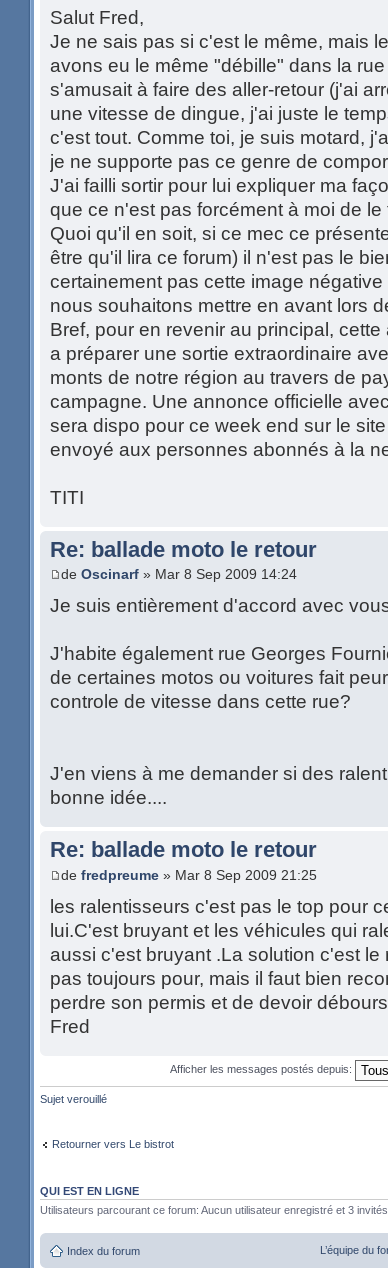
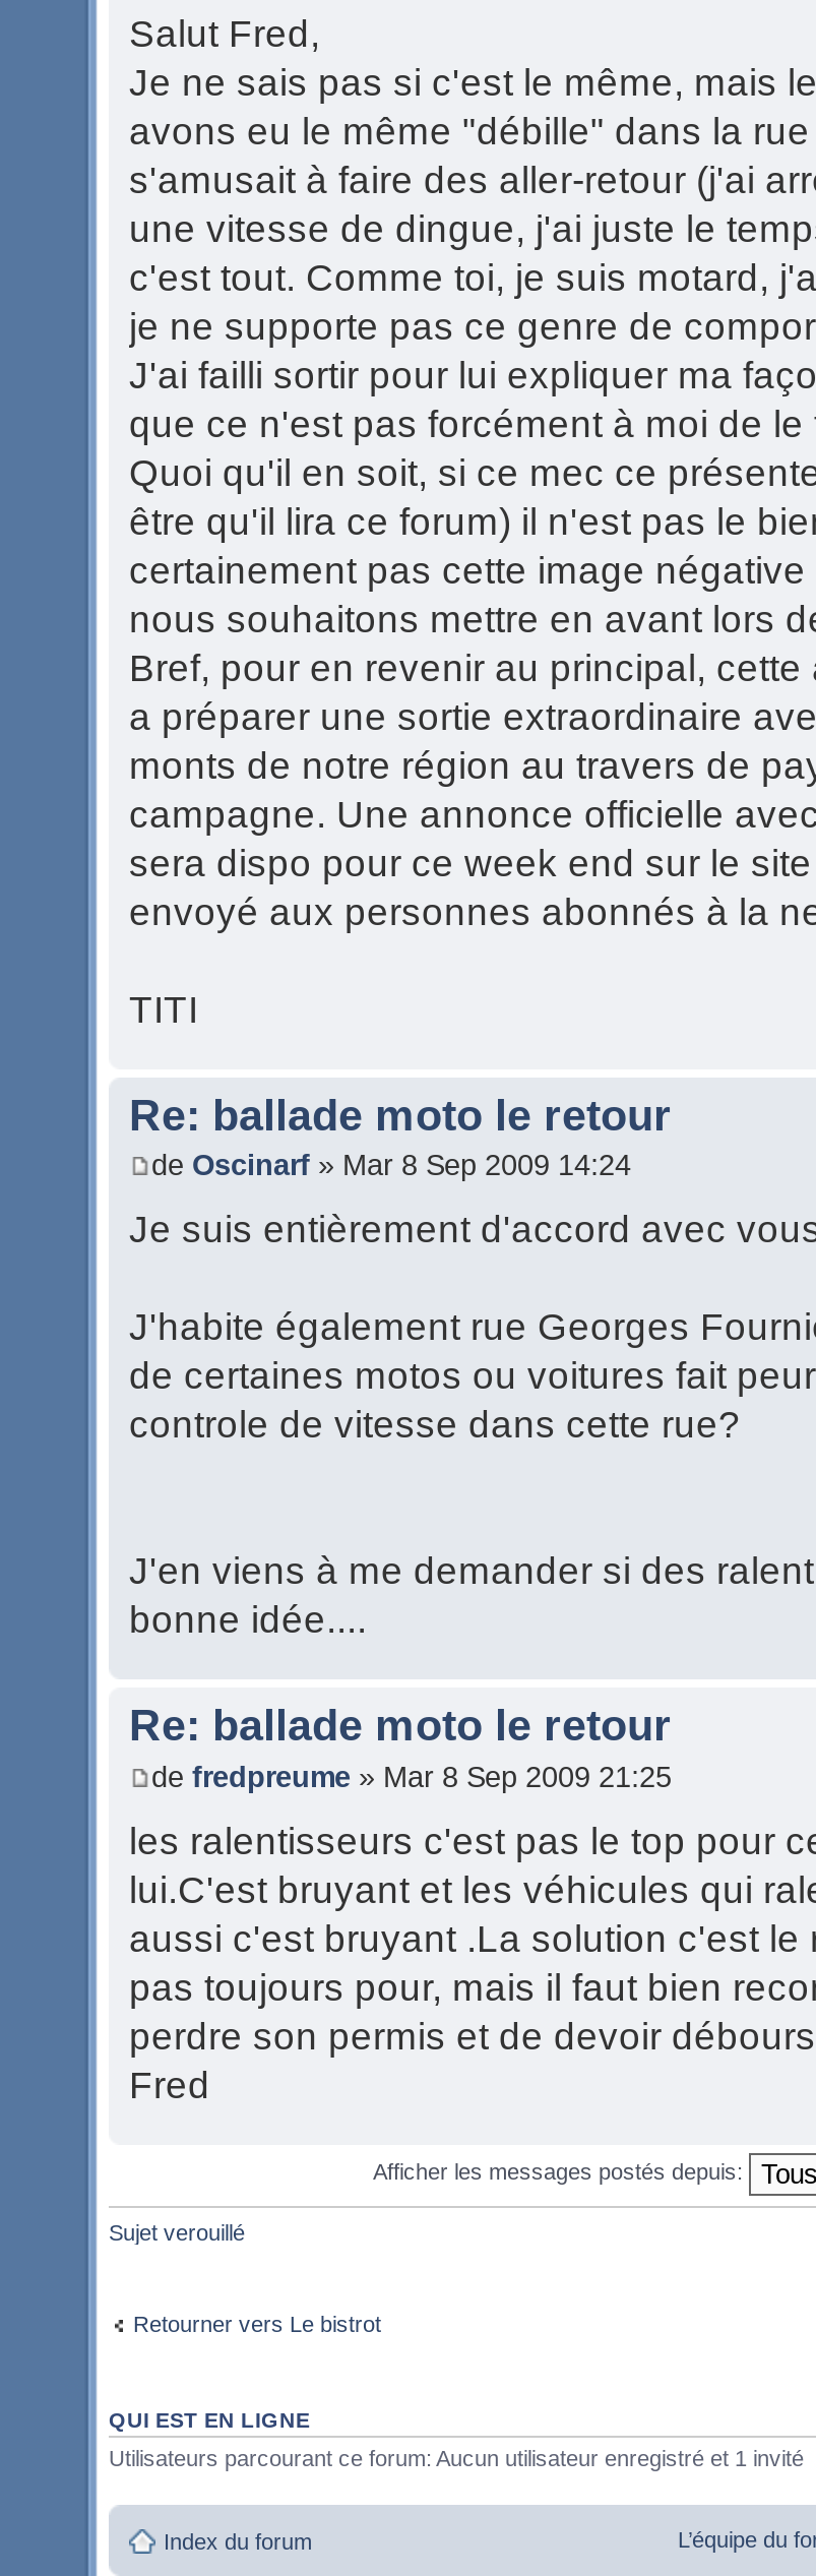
[40,1204,388,1216] Utilisateurs parcourant ce forum: Aucun utilisateur enregistré et 3 invités -> [109,2445,804,2469] Utilisateurs parcourant ce forum: Aucun utilisateur enregistré et 1 invité

